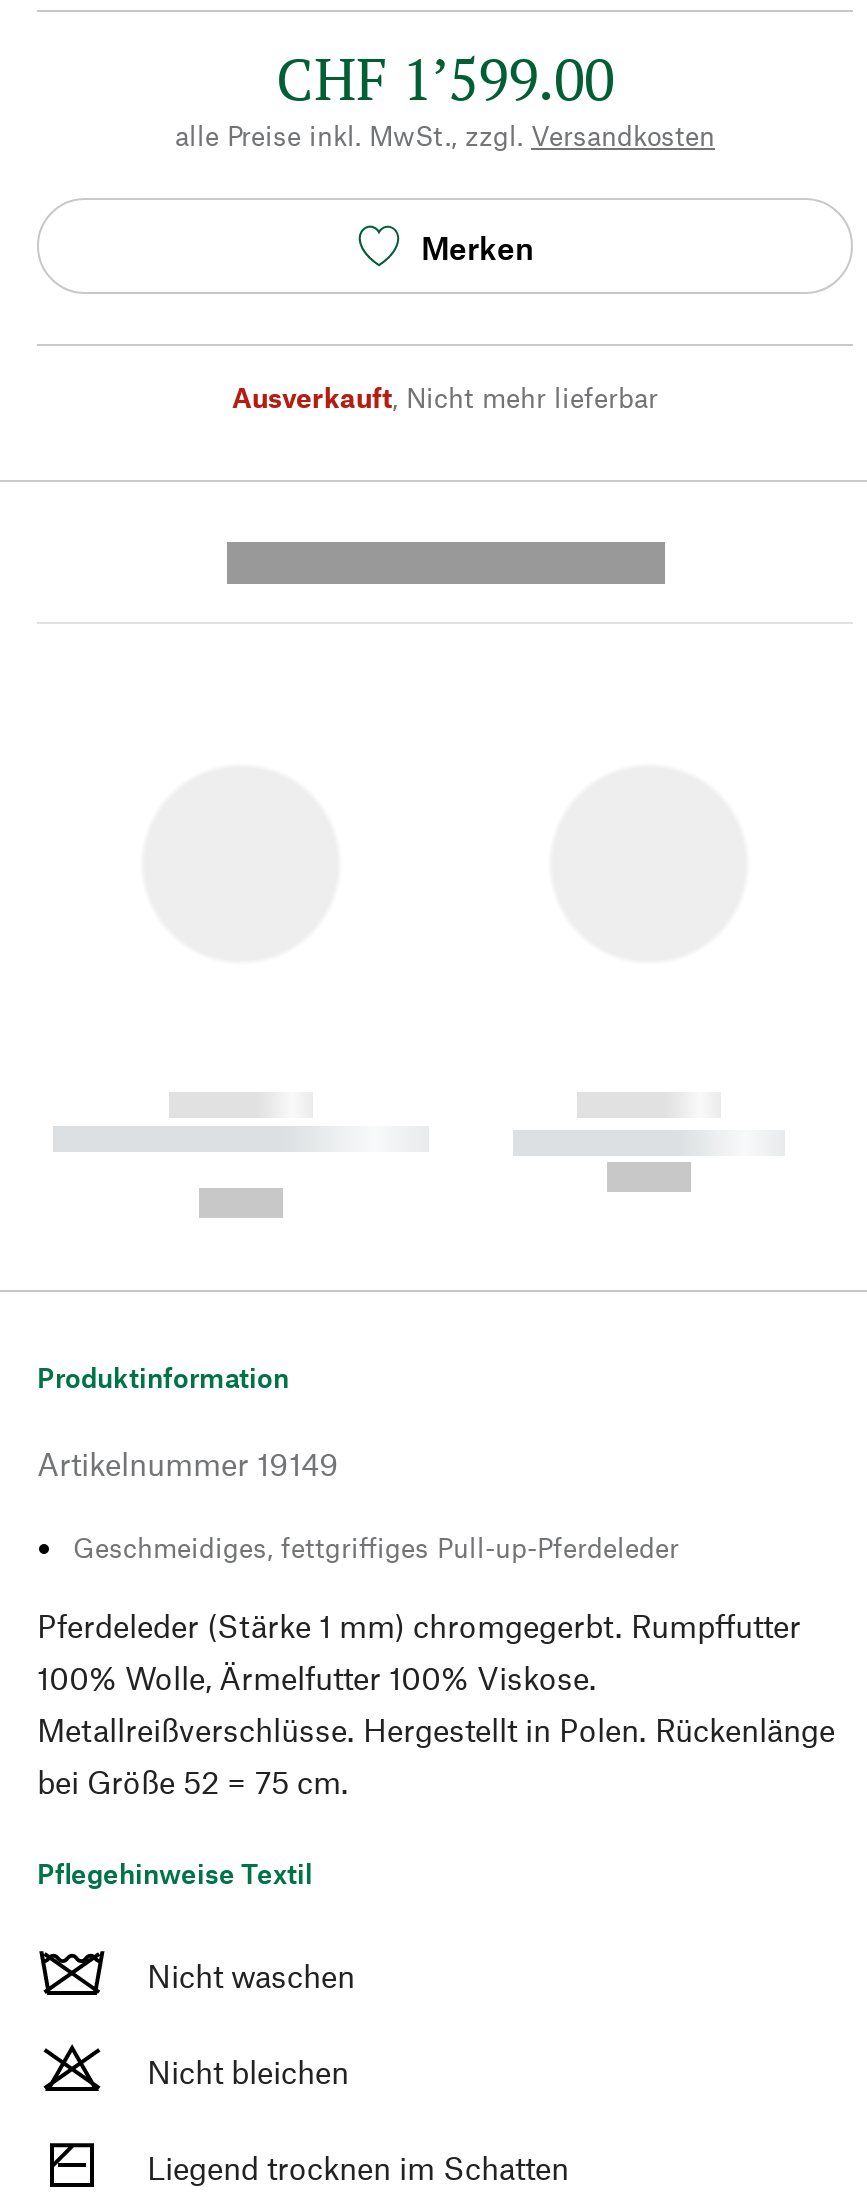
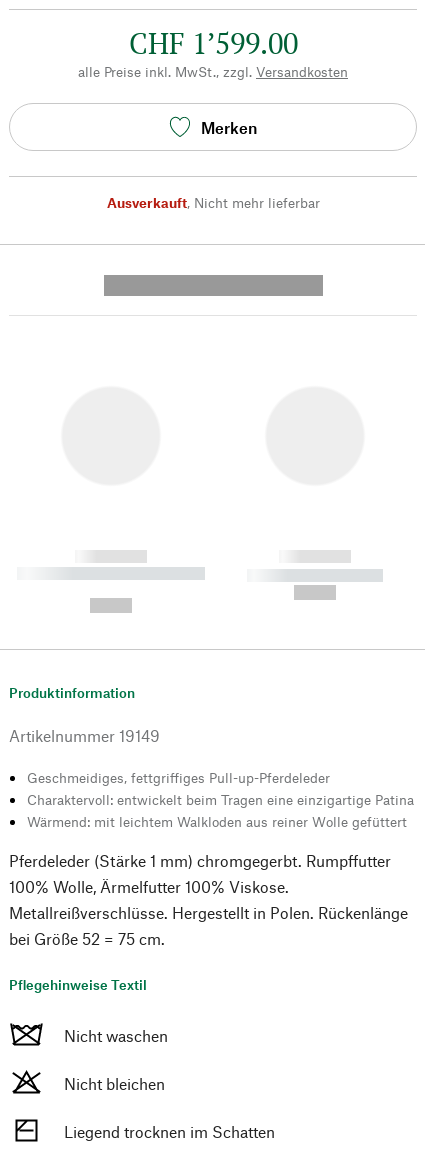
none -> [27,791,414,830] Charaktervoll: entwickelt beim Tragen eine einzigartige Patina | Wärmend: mit leichtem Walkloden aus reiner Wolle gefüttert

